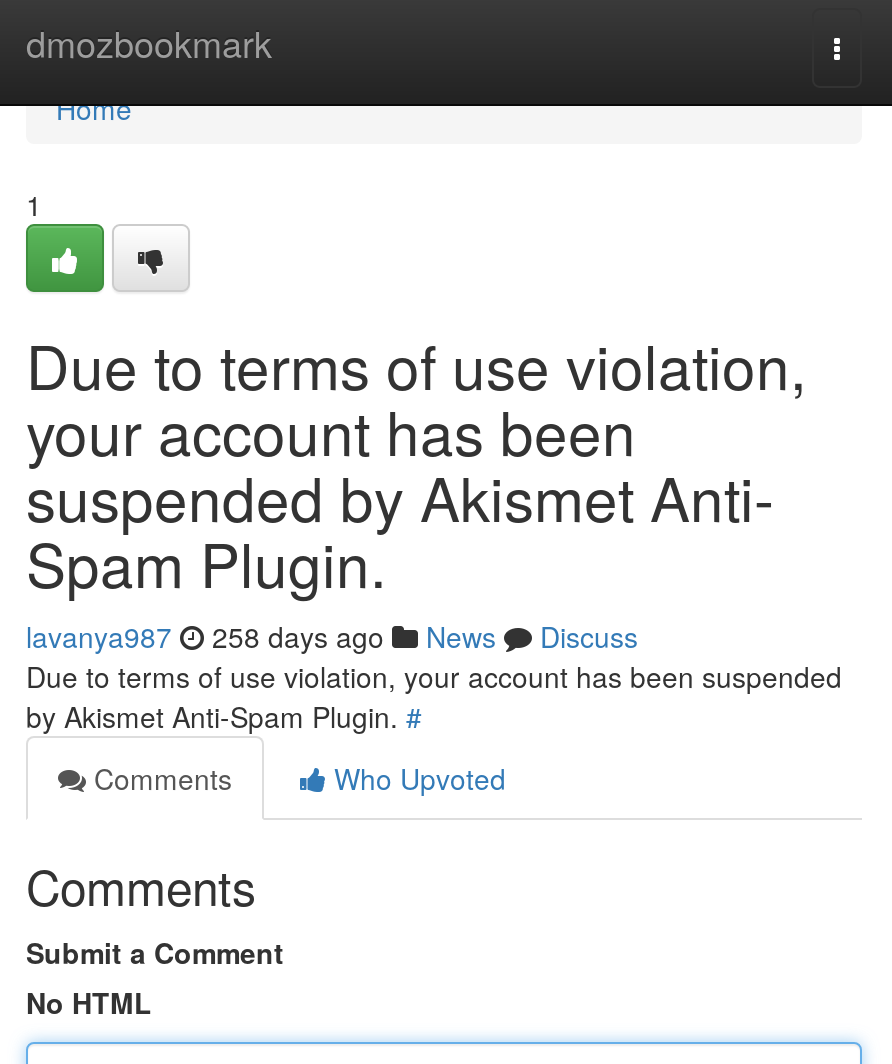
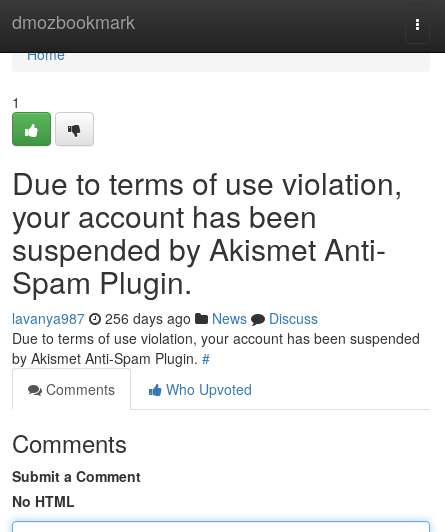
[26,616,638,656] lavanya987 258 days ago News Discuss -> [12,308,318,328] lavanya987 256 days ago News Discuss

